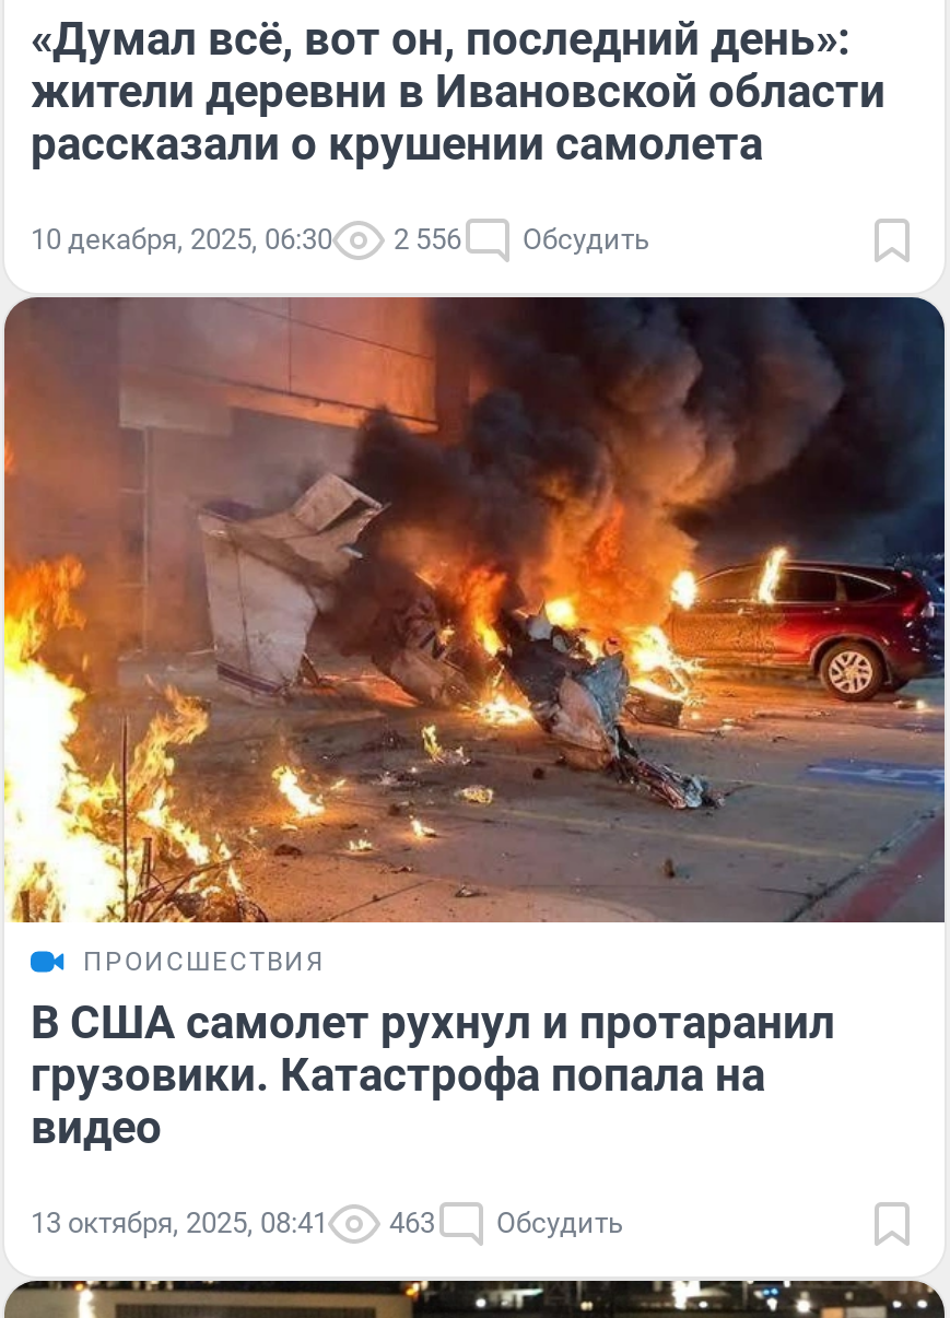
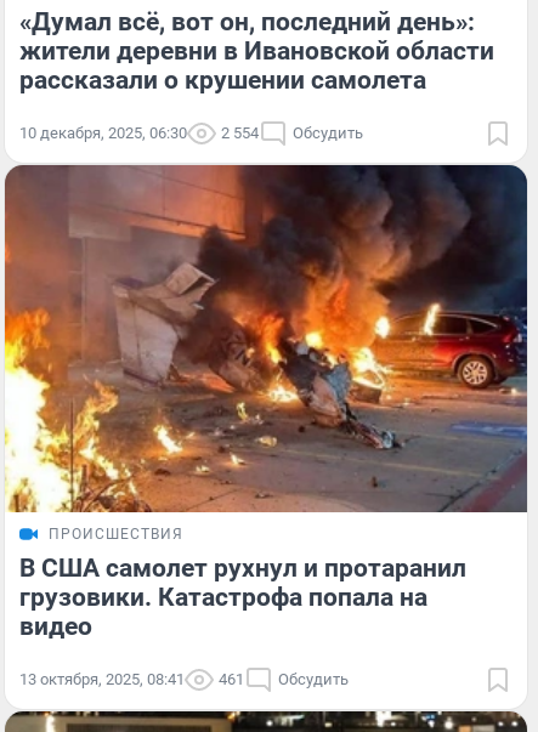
[31,222,649,255] 10 декабря, 2025, 06:30 2 556 Обсудить -> [19,123,363,142] 10 декабря, 2025, 06:30 2 554 Обсудить
[31,1207,623,1240] 13 октября, 2025, 08:41 463 Обсудить -> [19,670,349,689] 13 октября, 2025, 08:41 461 Обсудить

